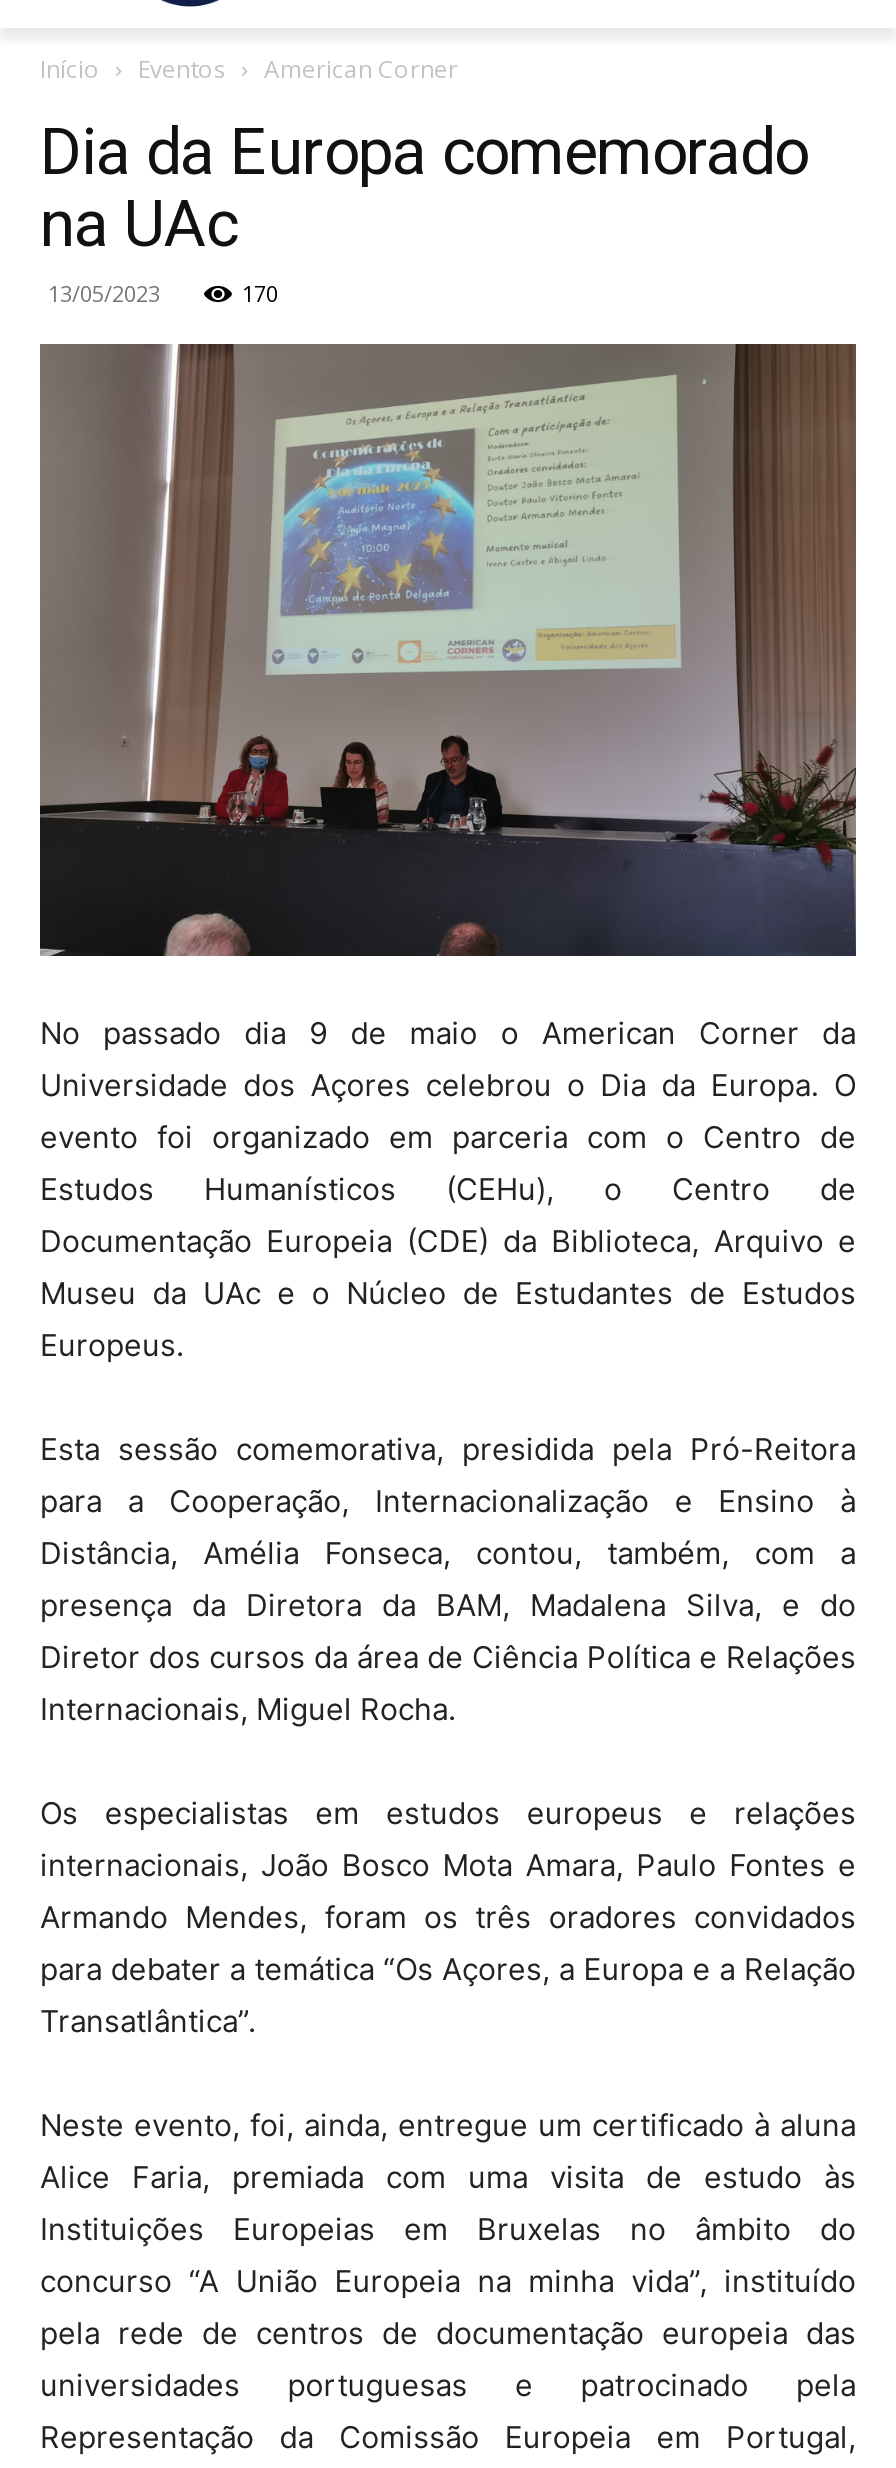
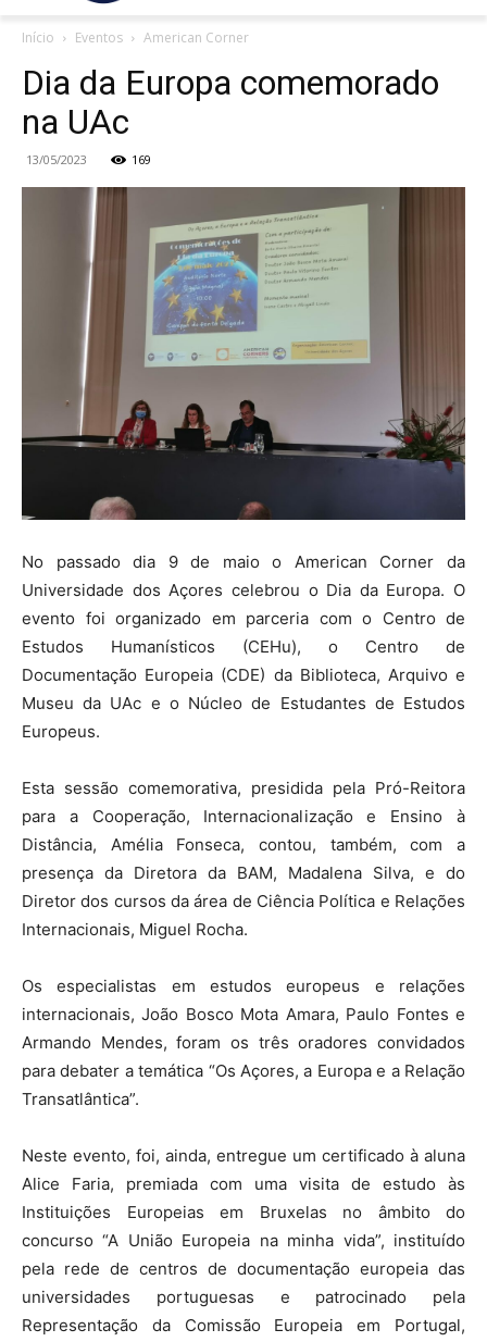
[242,278,278,308] 170 -> [132,151,151,167] 169

